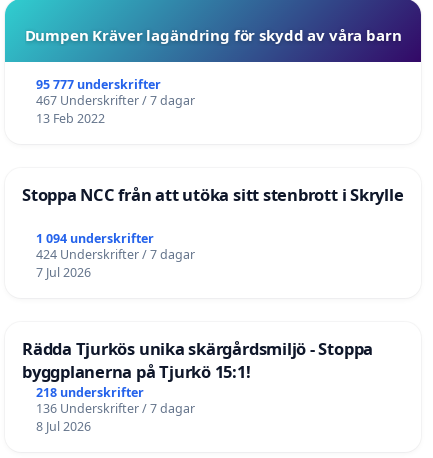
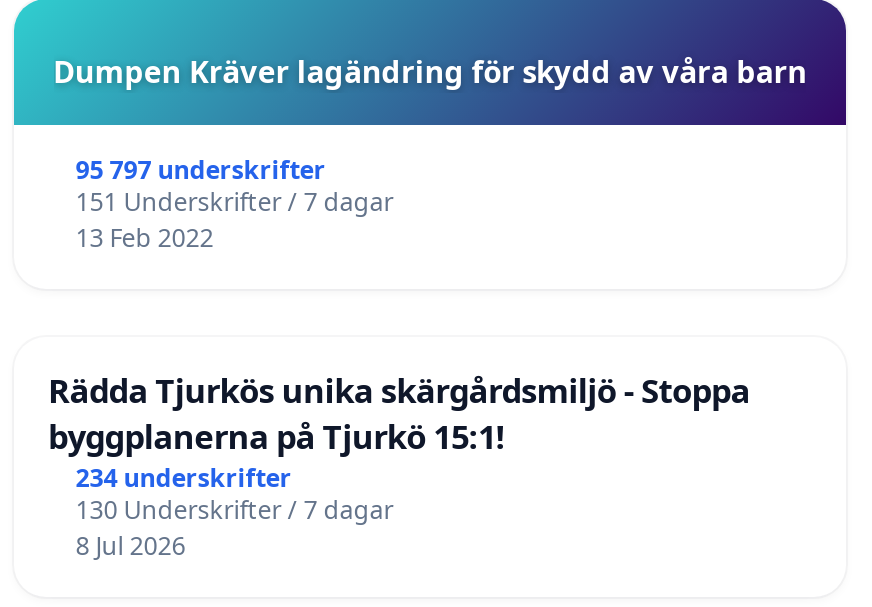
[36,76,161,93] 95 777 underskrifter -> [76,153,326,187] 95 797 underskrifter
[36,92,195,109] 467 Underskrifter / 7 dagar -> [76,185,394,219] 151 Underskrifter / 7 dagar
[22,183,403,281] Stoppa NCC från att utöka sitt stenbrott i Skrylle | 1 094 underskrifter | 424 Underskrifter / 7 dagar | 7 Jul 2026 -> none
[36,384,144,401] 218 underskrifter -> [76,460,292,494] 234 underskrifter
[36,400,195,417] 136 Underskrifter / 7 dagar -> [76,492,394,526] 130 Underskrifter / 7 dagar

